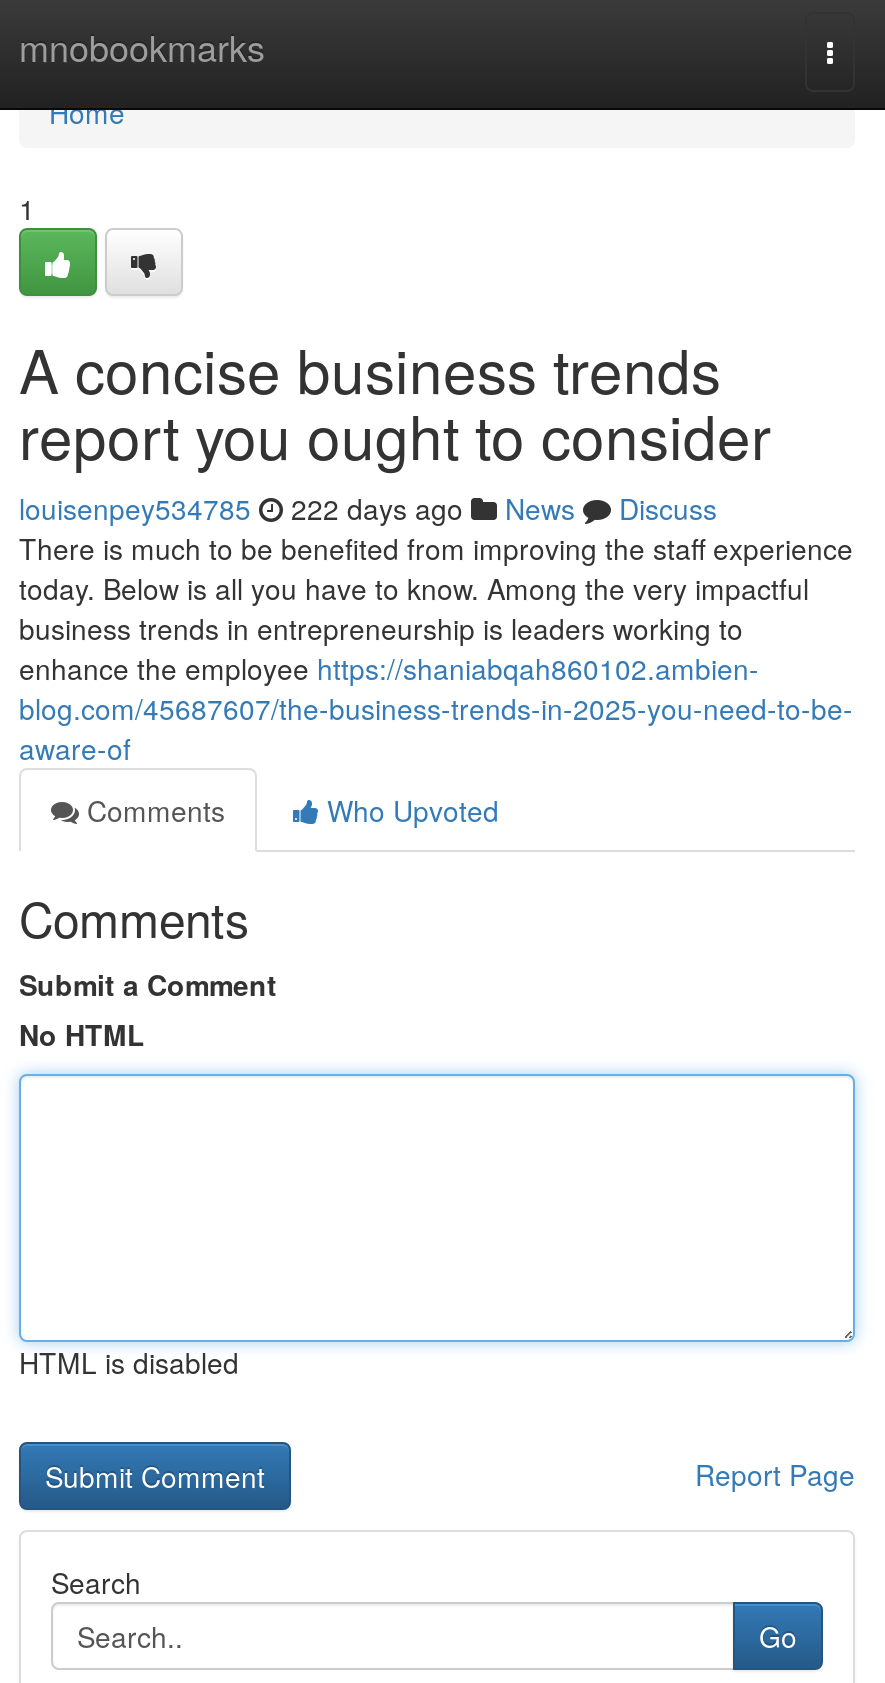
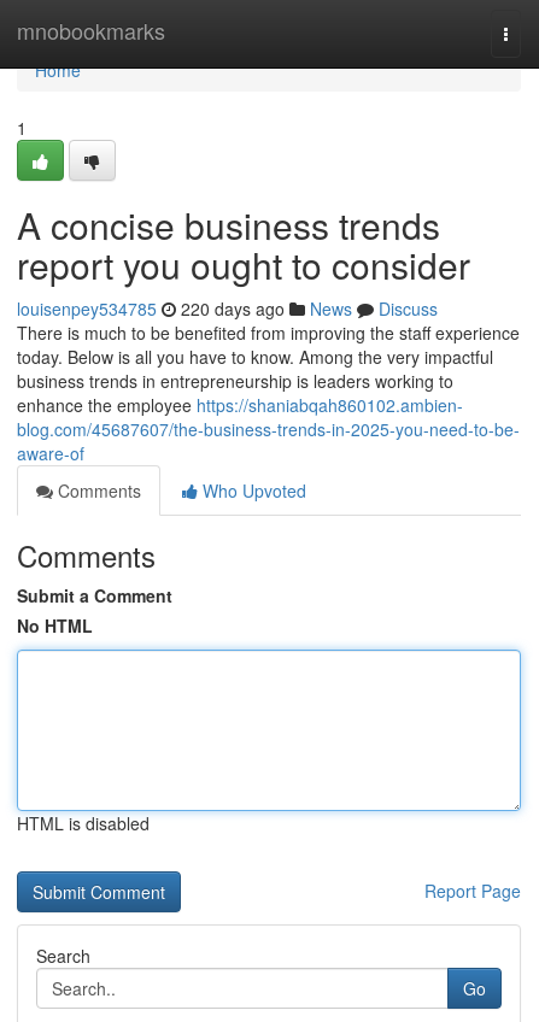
[19,488,717,528] louisenpey534785 222 days ago News Discuss -> [17,296,438,321] louisenpey534785 220 days ago News Discuss

